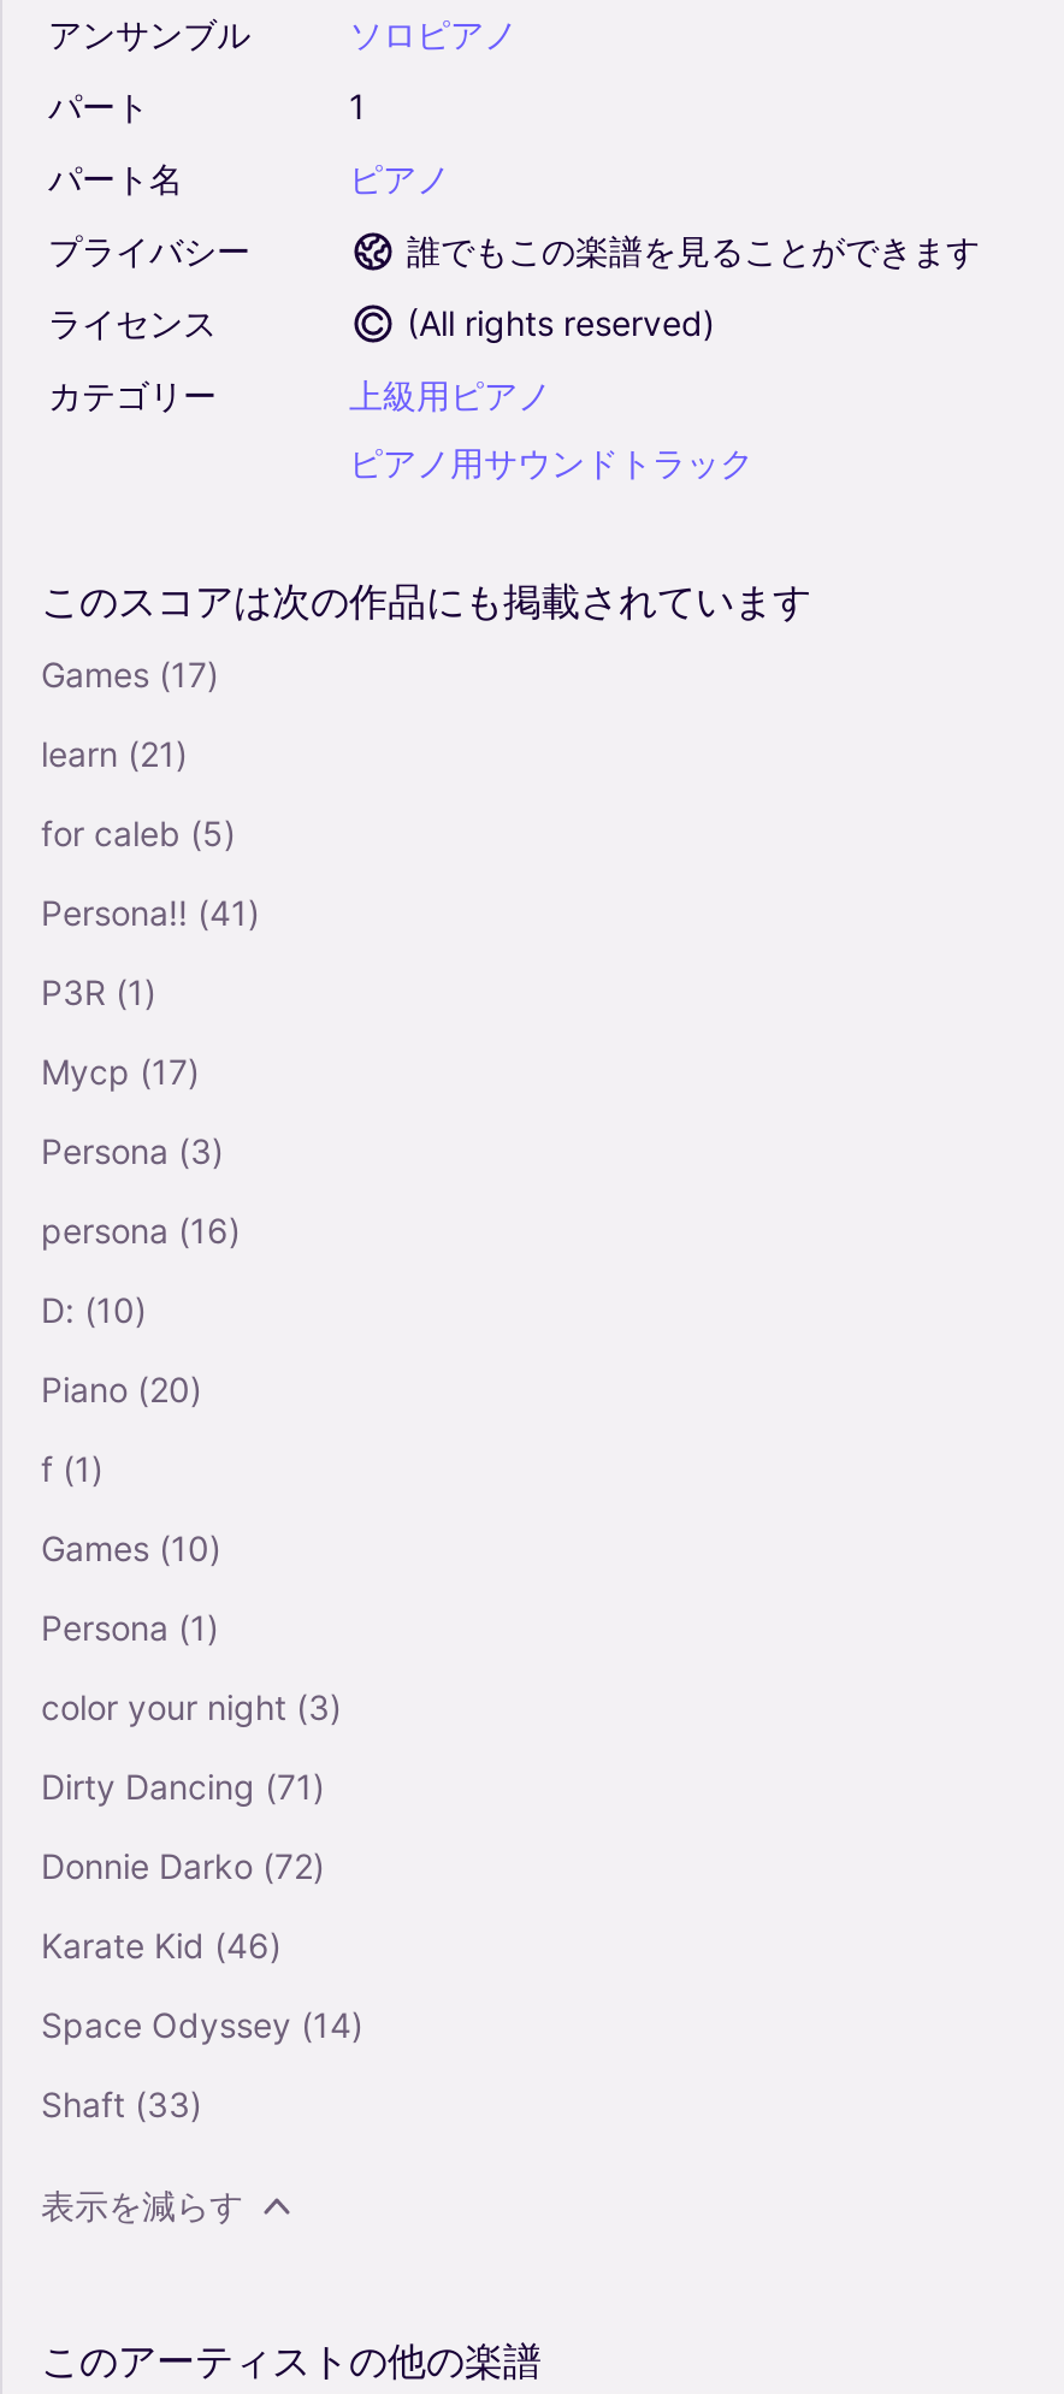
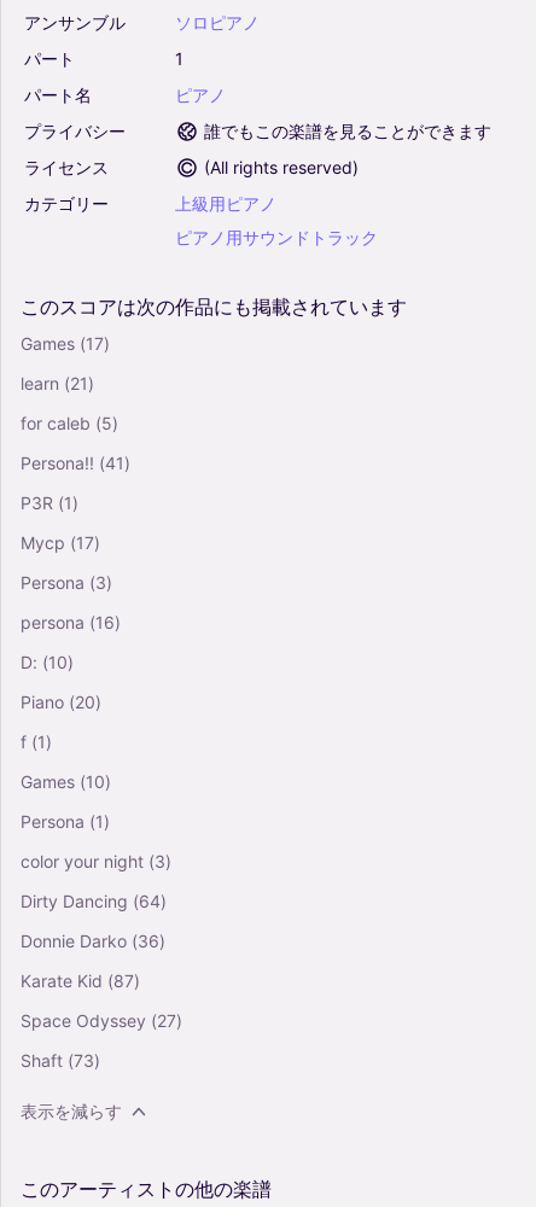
[41,1765,325,1805] Dirty Dancing (71) -> [21,890,167,911] Dirty Dancing (64)
[41,1844,325,1885] Donnie Darko (72) -> [21,930,165,951] Donnie Darko (36)
[41,1923,282,1964] Karate Kid (46) -> [21,970,140,990] Karate Kid (87)
[41,2003,363,2044] Space Odyssey (14) -> [21,1010,182,1030] Space Odyssey (27)
[41,2082,202,2123] Shaft (33) -> [21,1049,100,1070] Shaft (73)

